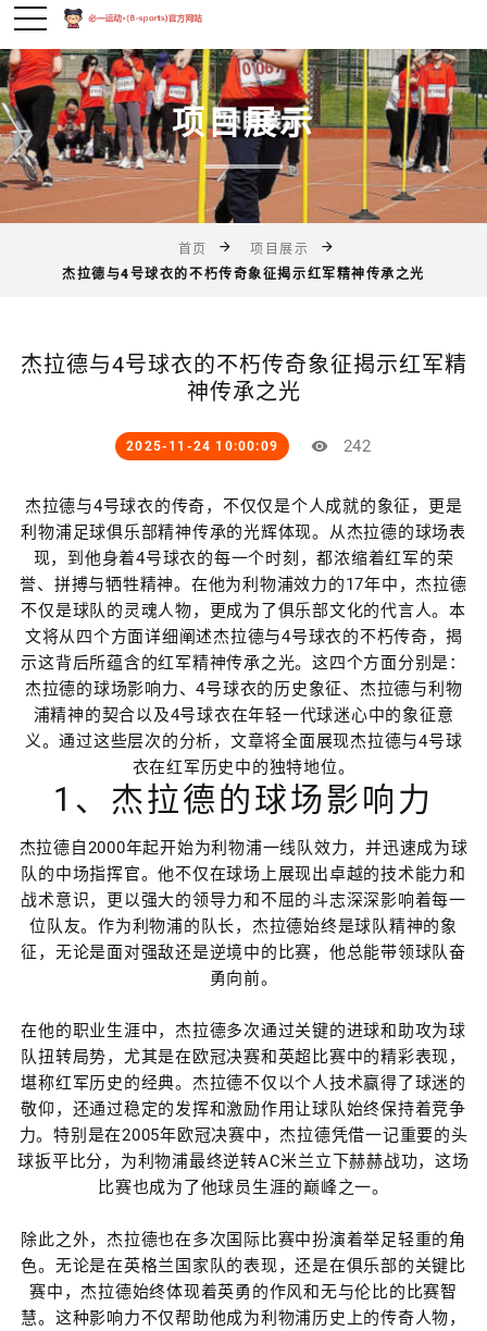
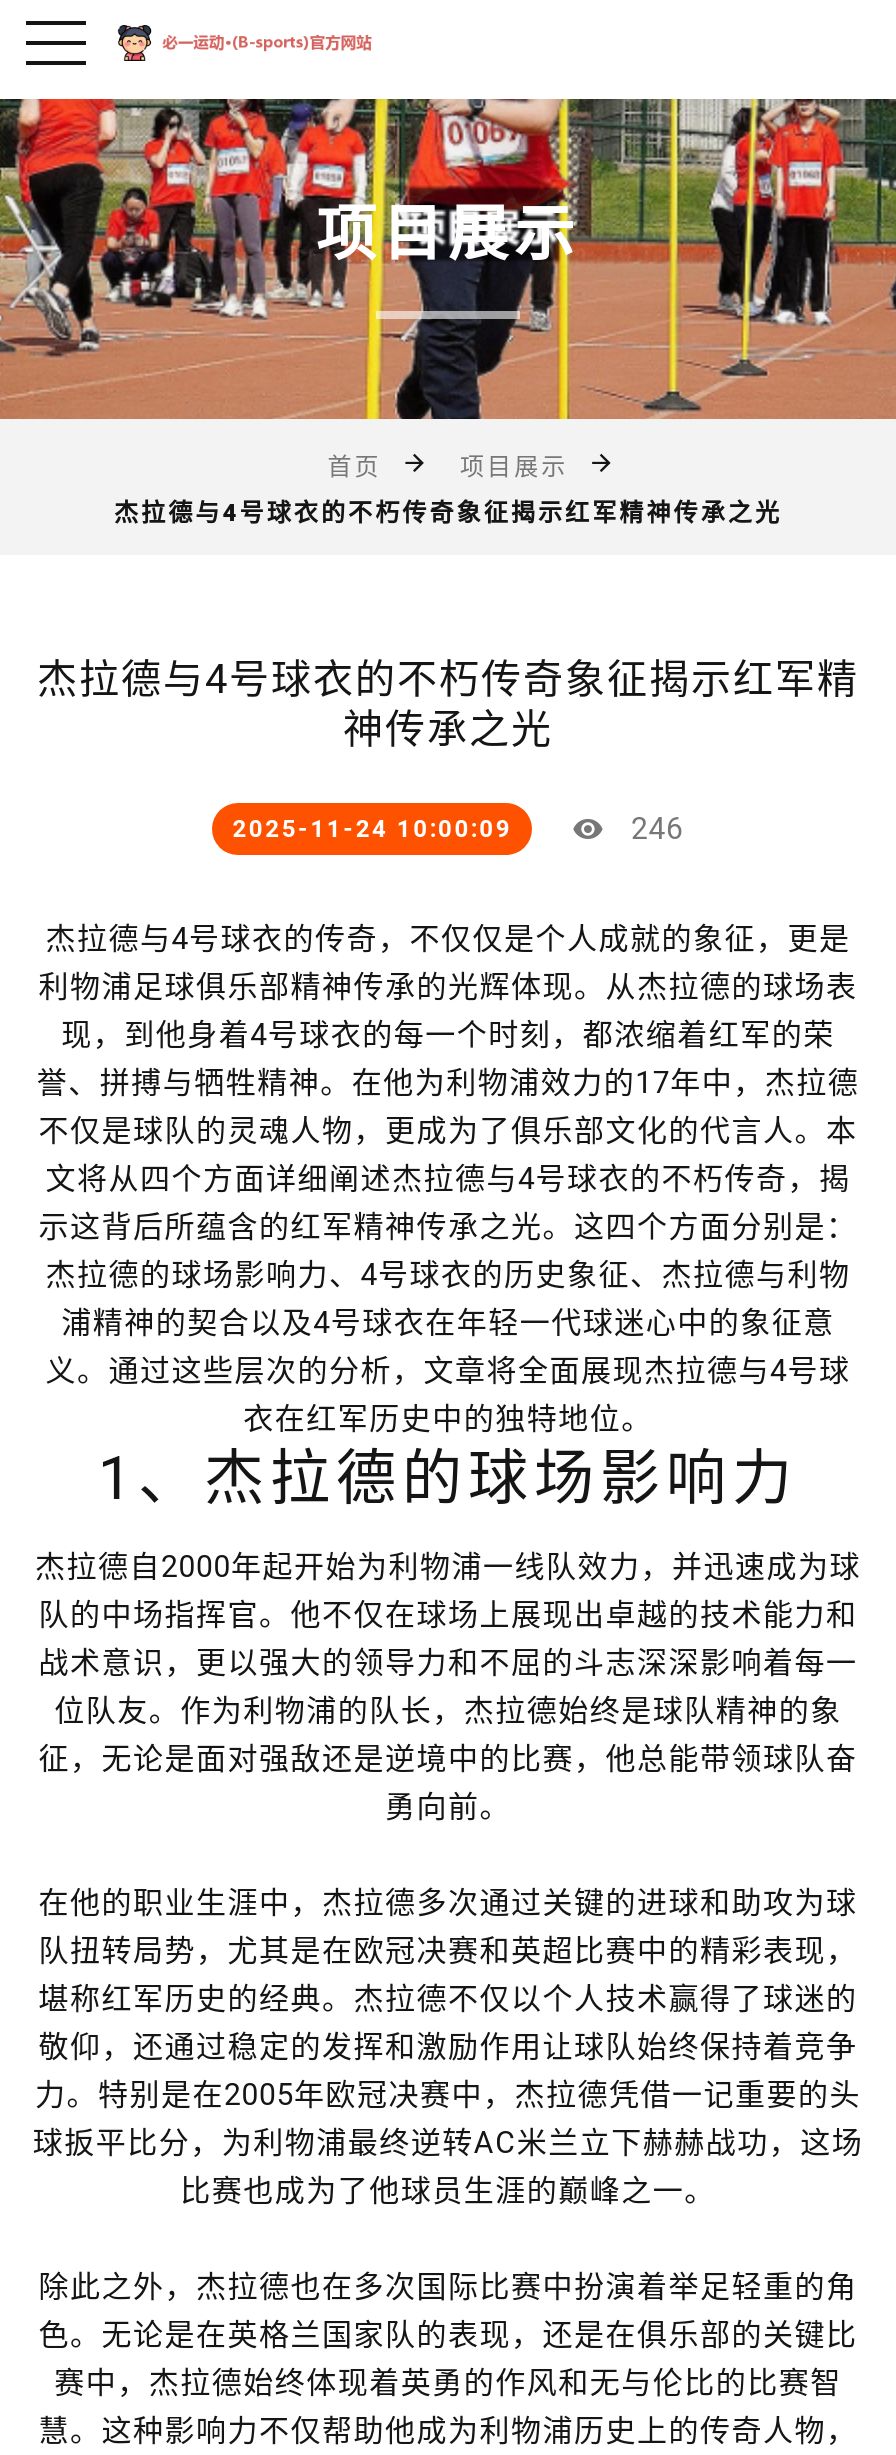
[343,436,372,455] 242 -> [631,810,684,846] 246

